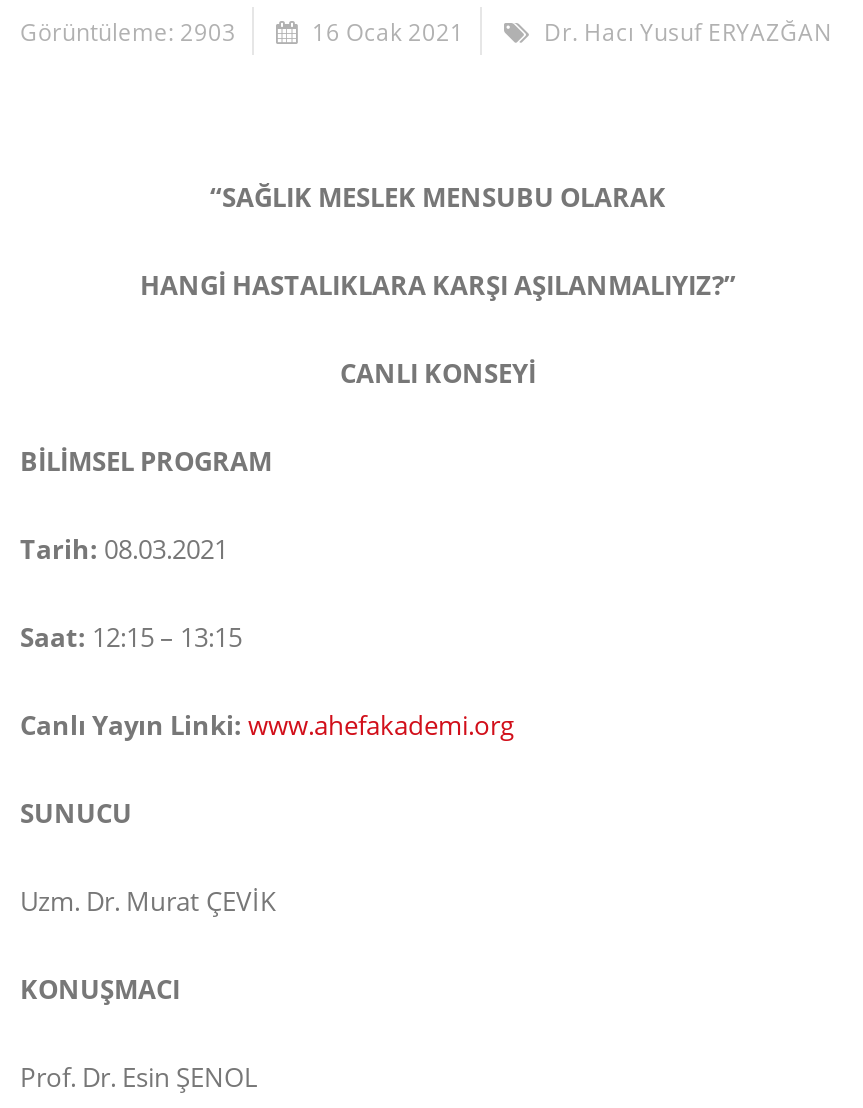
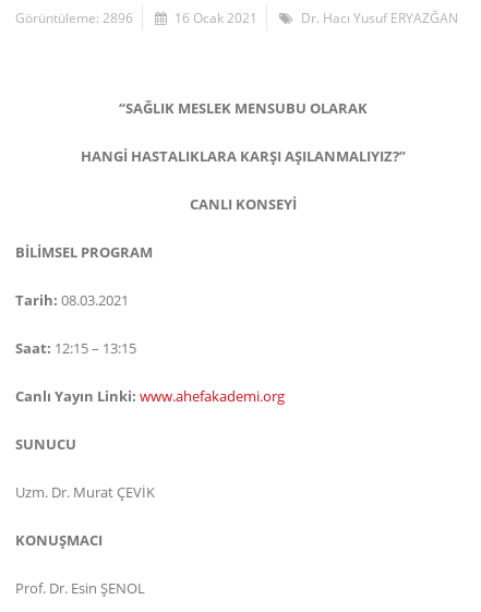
[20,15,236,47] Görüntüleme: 2903 -> [15,9,133,26] Görüntüleme: 2896

